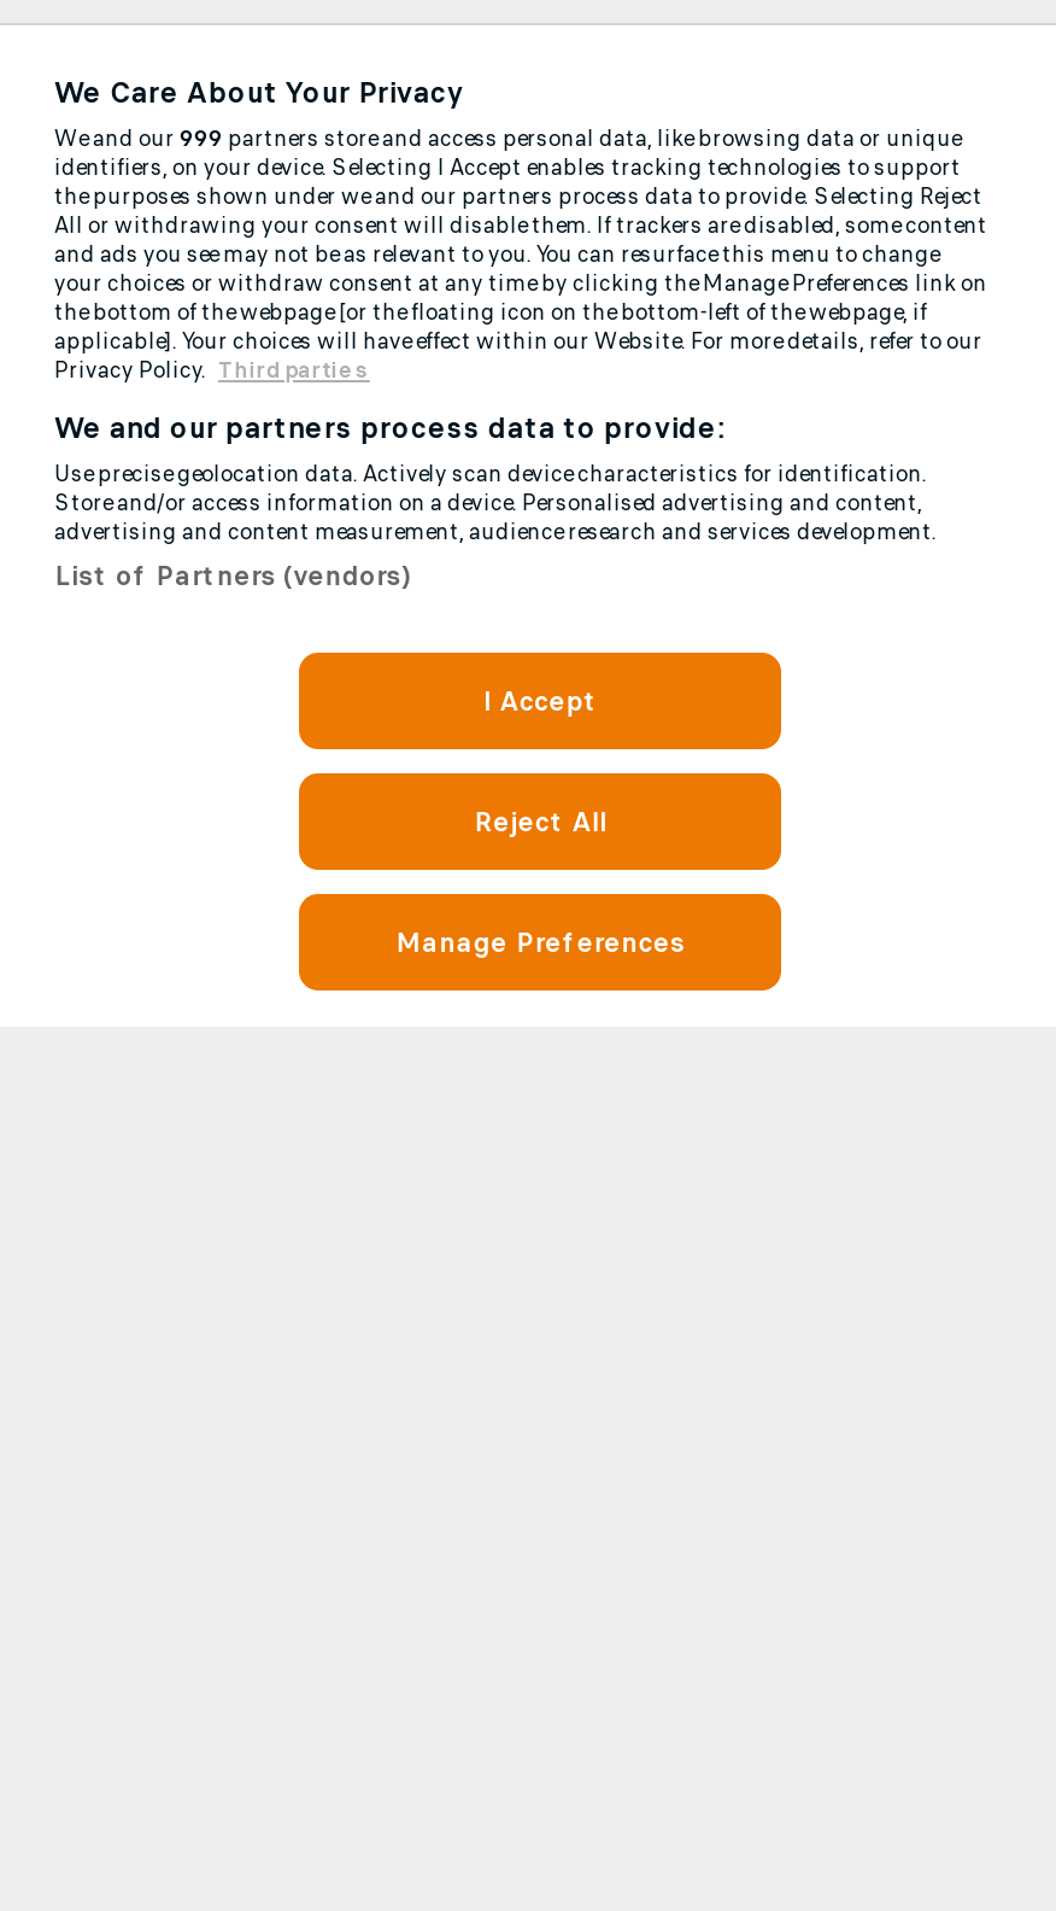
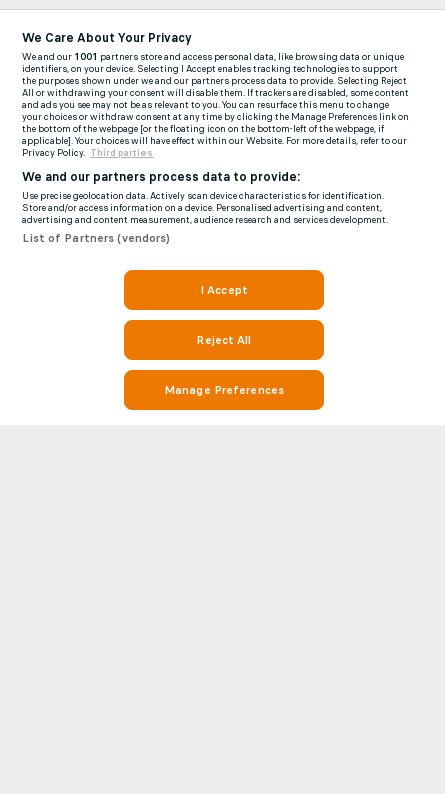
[54,124,961,153] We and our 999 partners store and access personal data, like browsing data or unique -> [22,51,404,63] We and our 1001 partners store and access personal data, like browsing data or unique

